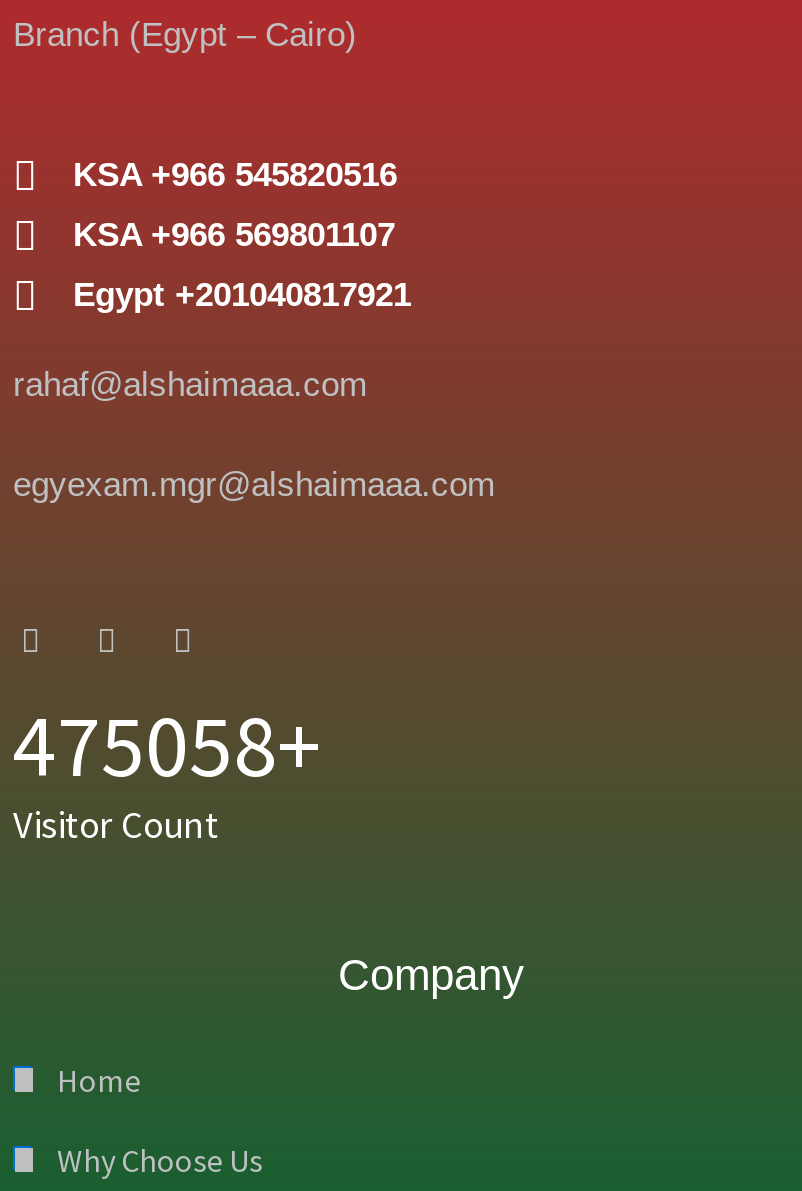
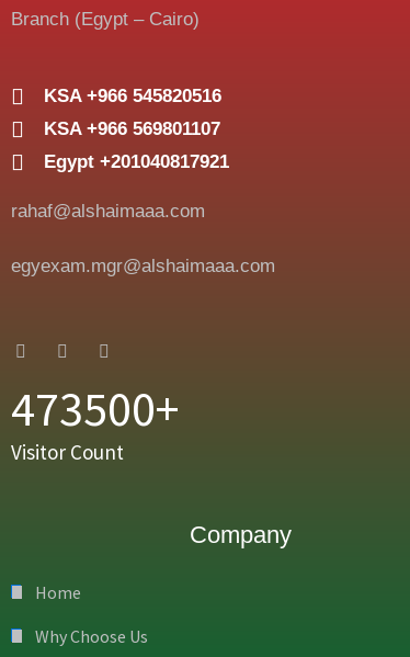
[13,690,321,800] 475058+ -> [11,378,180,439] 473500+

